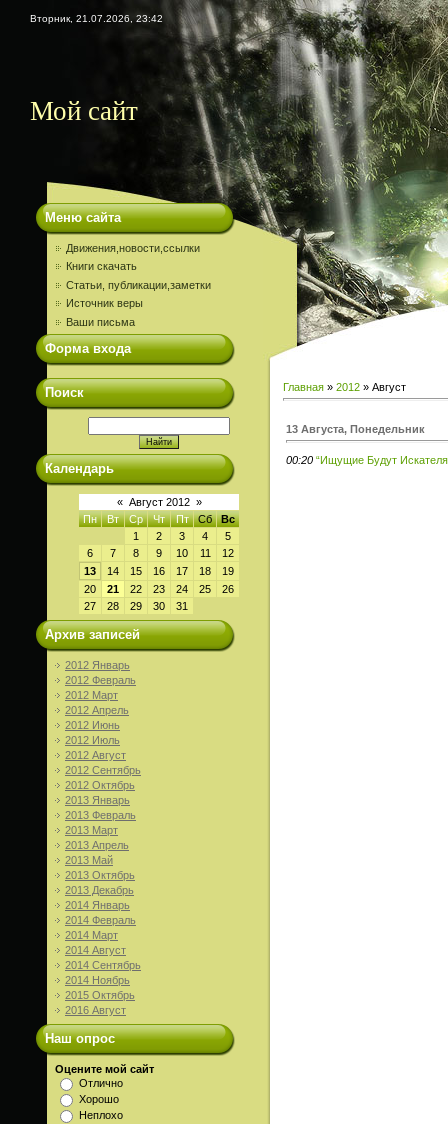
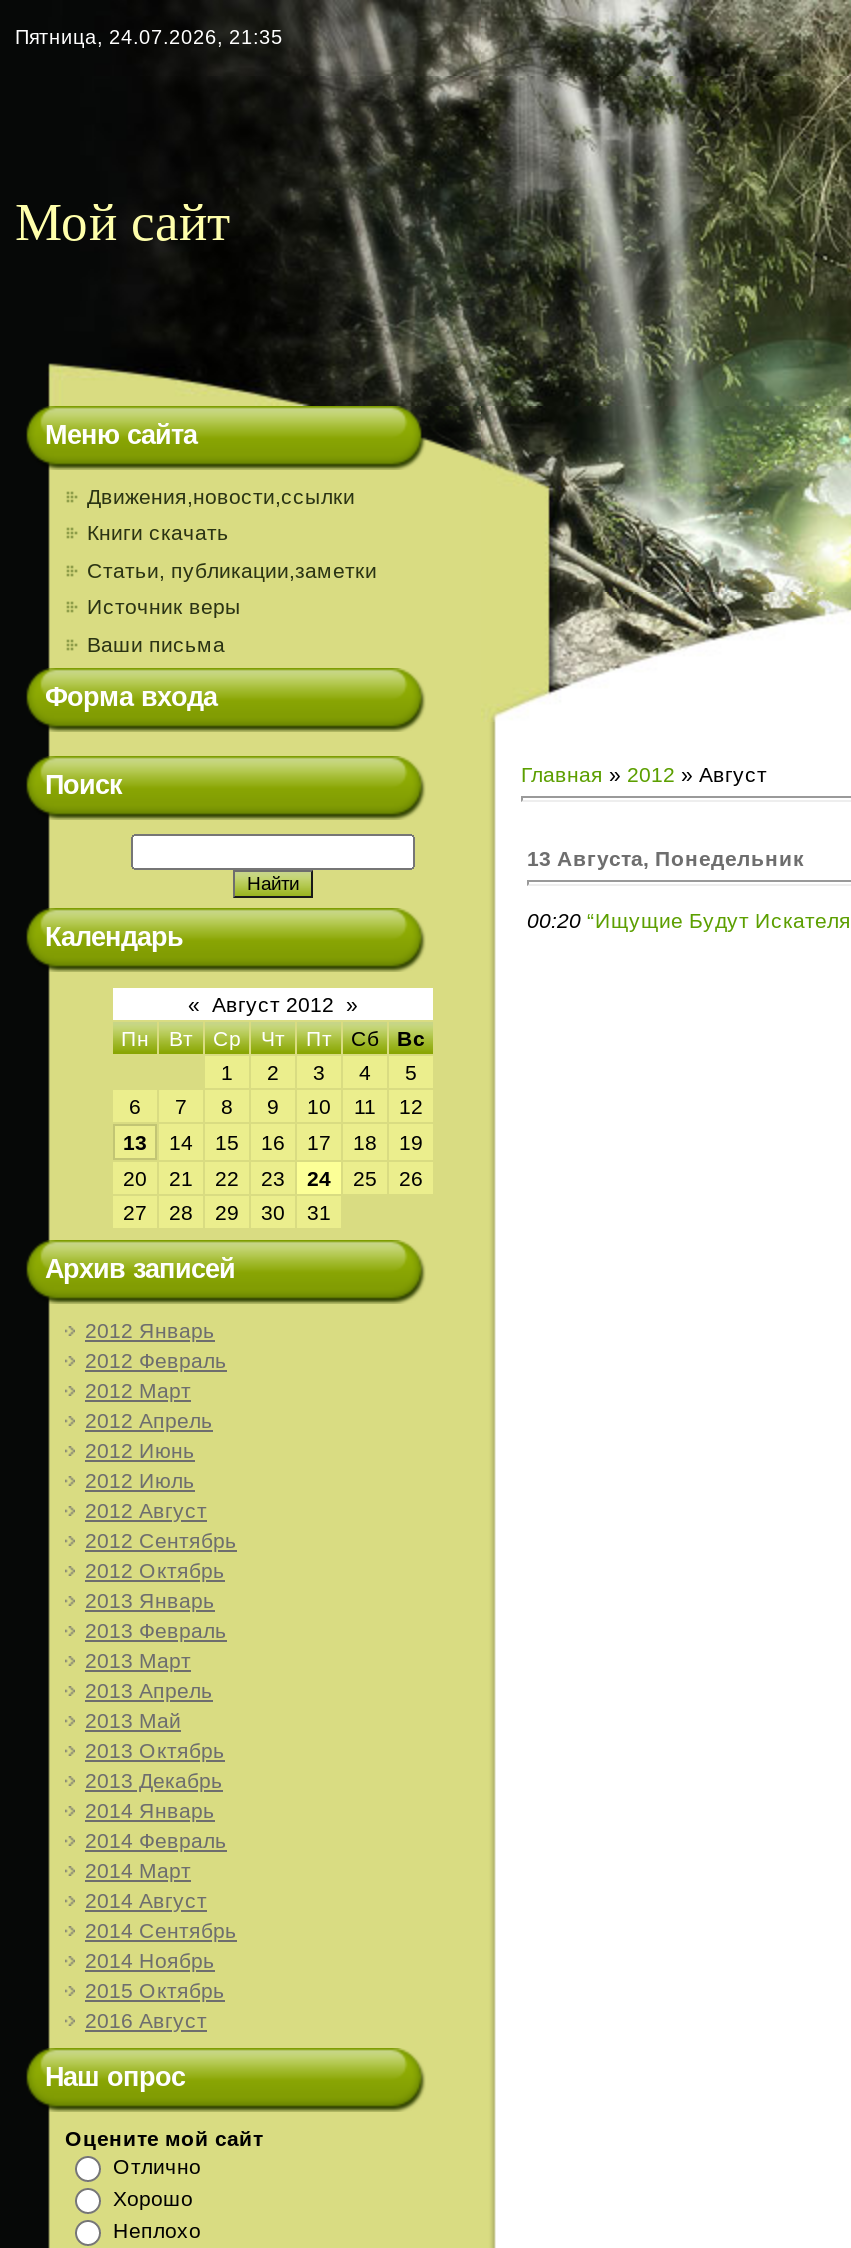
[30,13,163,24] Вторник, 21.07.2026, 23:42 -> [15,26,283,48] Пятница, 24.07.2026, 21:35

